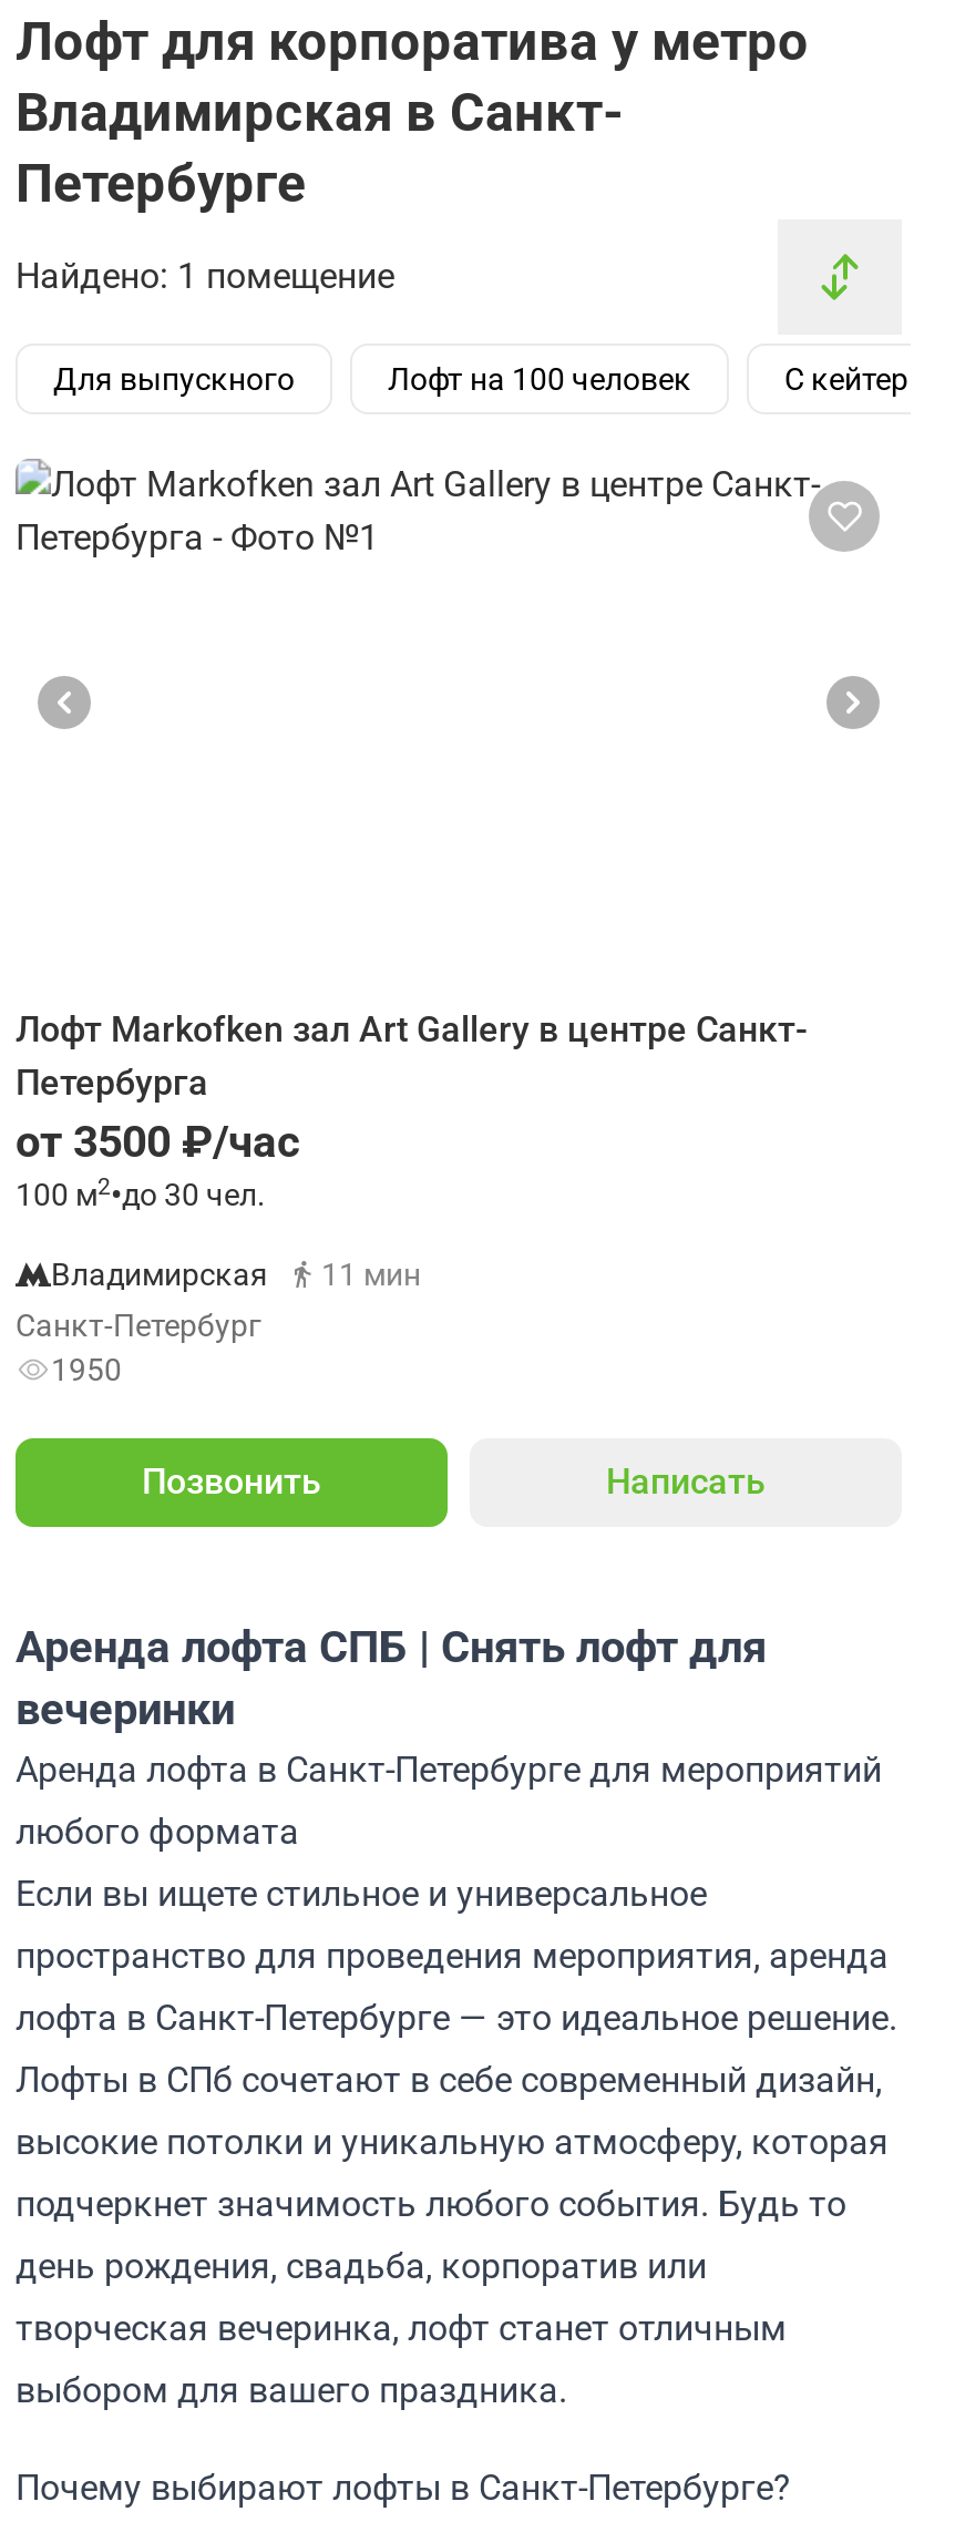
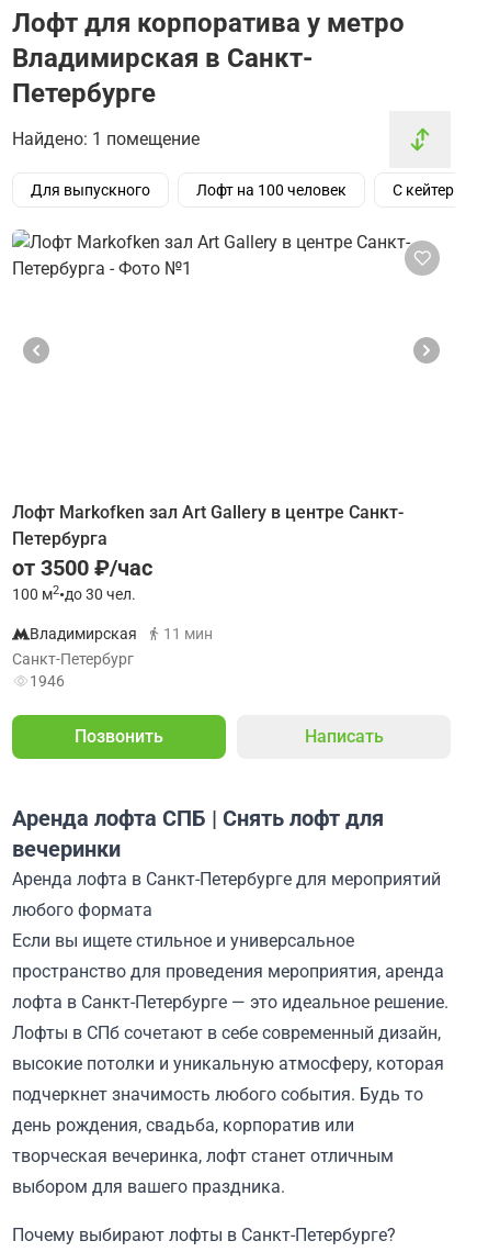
[51,1352,122,1387] 1950 -> [30,672,65,690] 1946

